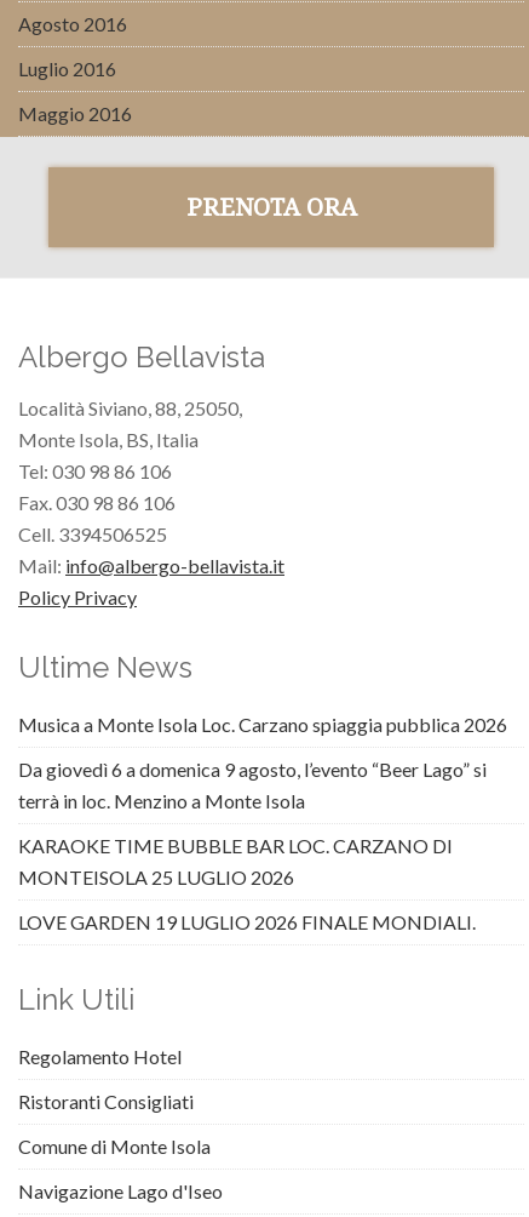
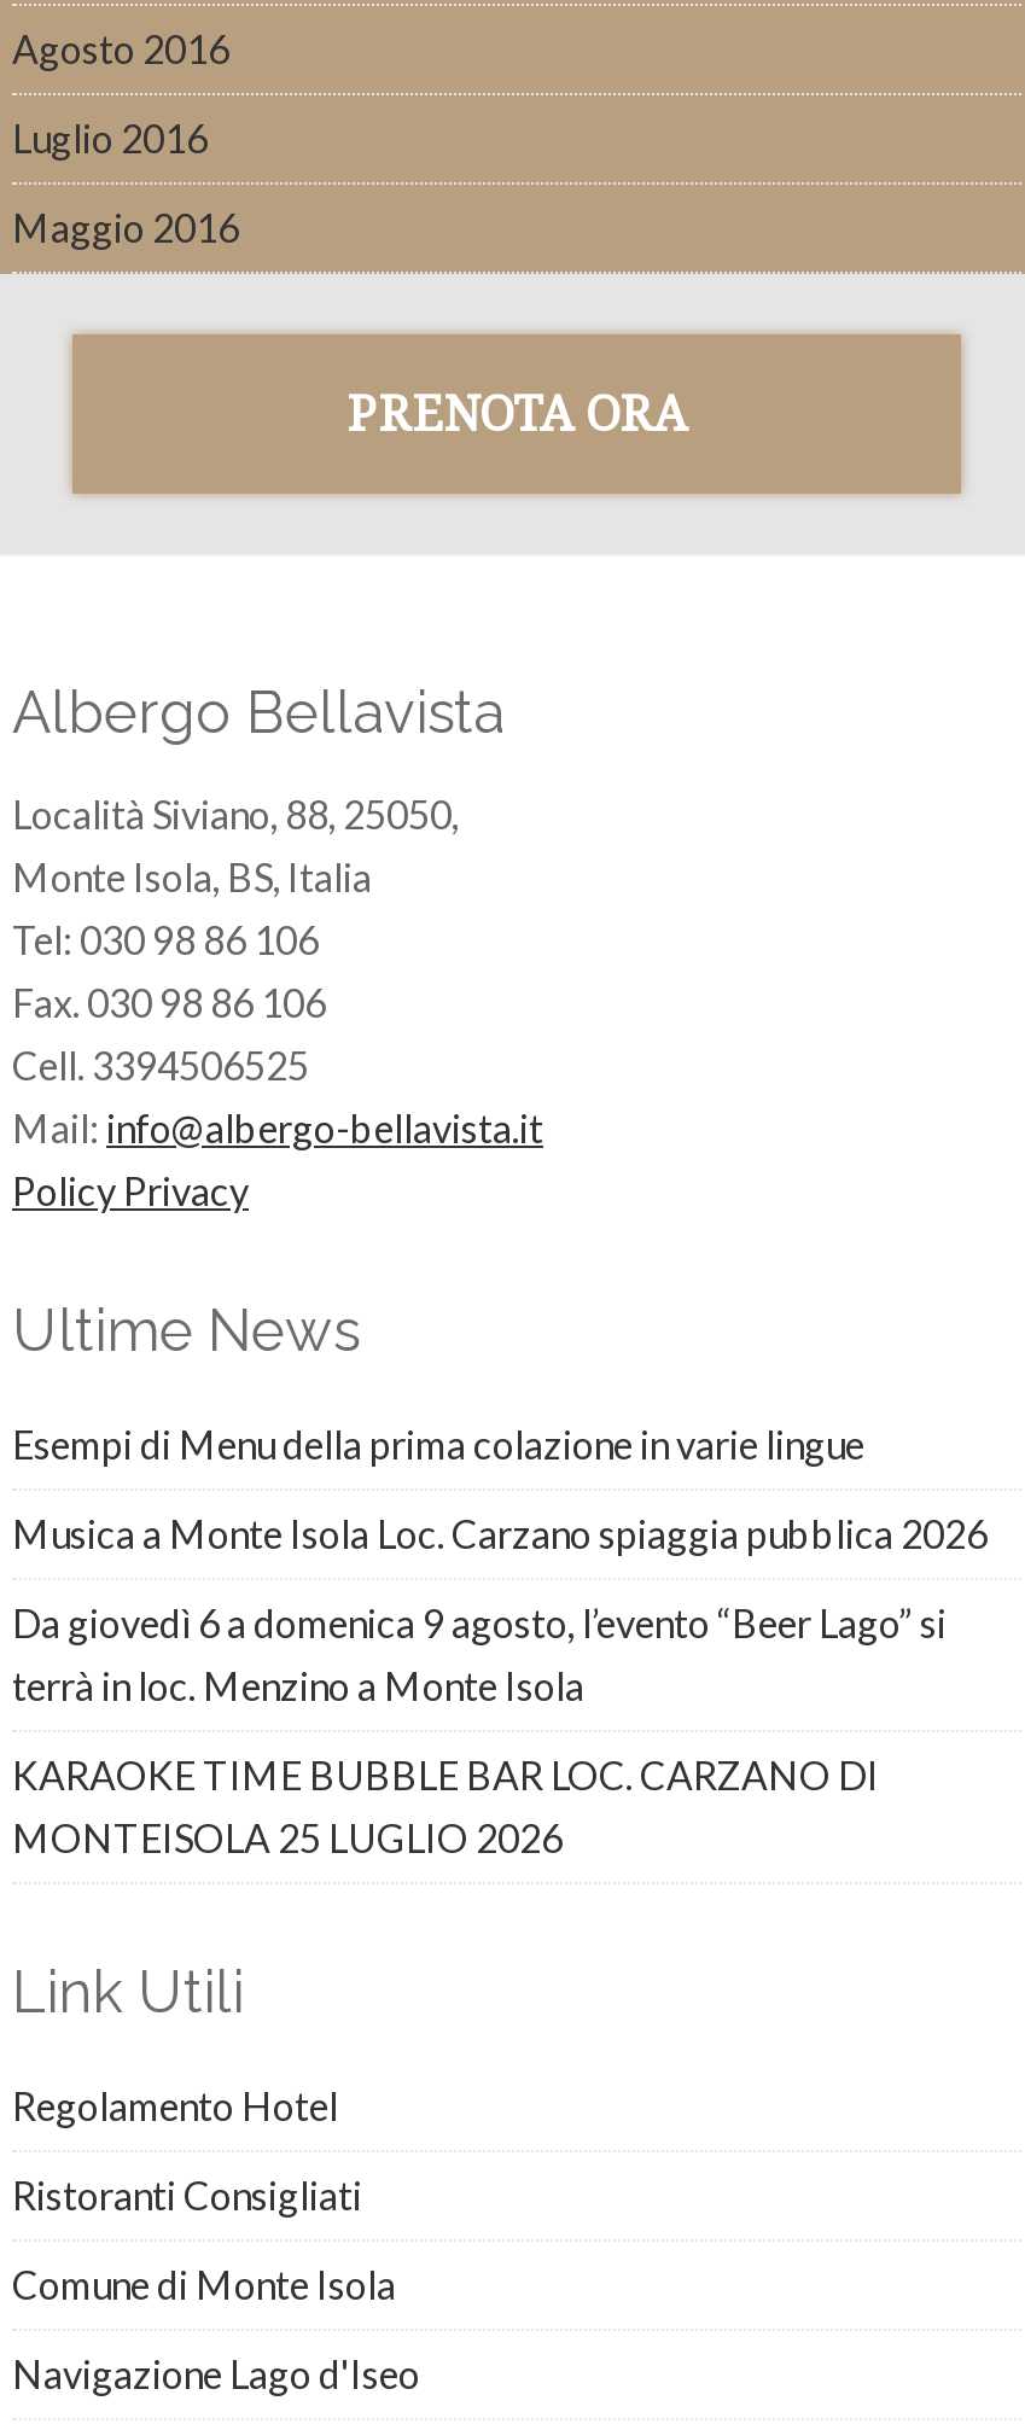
none -> [12,1420,864,1466] Esempi di Menu della prima colazione in varie lingue
moved [18,713,507,889] -> [12,1509,988,1859]: Musica a Monte Isola Loc. Carzano spiaggia pubblica 2026 | Da giovedì 6 a domenica 9 agosto, l’evento “Beer Lago” si | terrà in loc. Menzino a Monte Isola | KARAOKE TIME BUBBLE BAR LOC. CARZANO DI | MONTEISOLA 25 LUGLIO 2026
[18,910,476,933] LOVE GARDEN 19 LUGLIO 2026 FINALE MONDIALI. -> none

